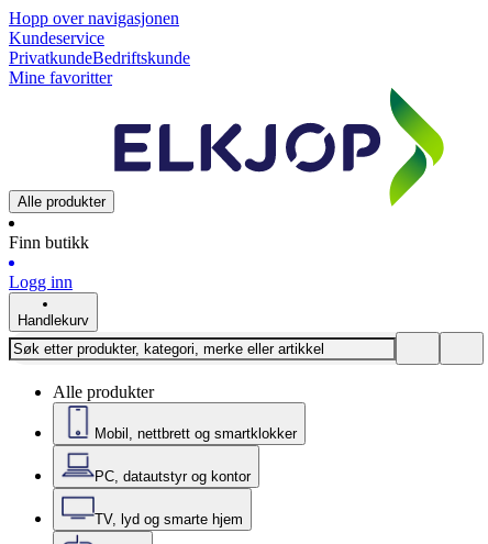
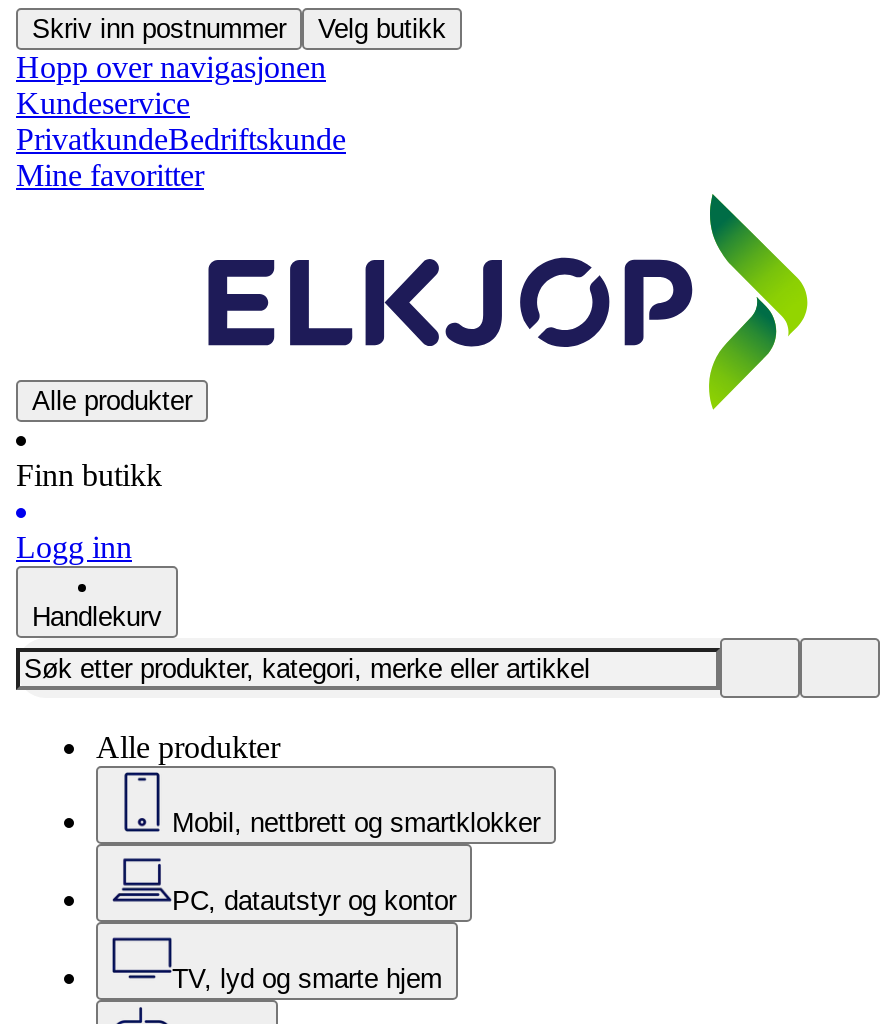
none -> [32,14,446,44] Skriv inn postnummer | Velg butikk

